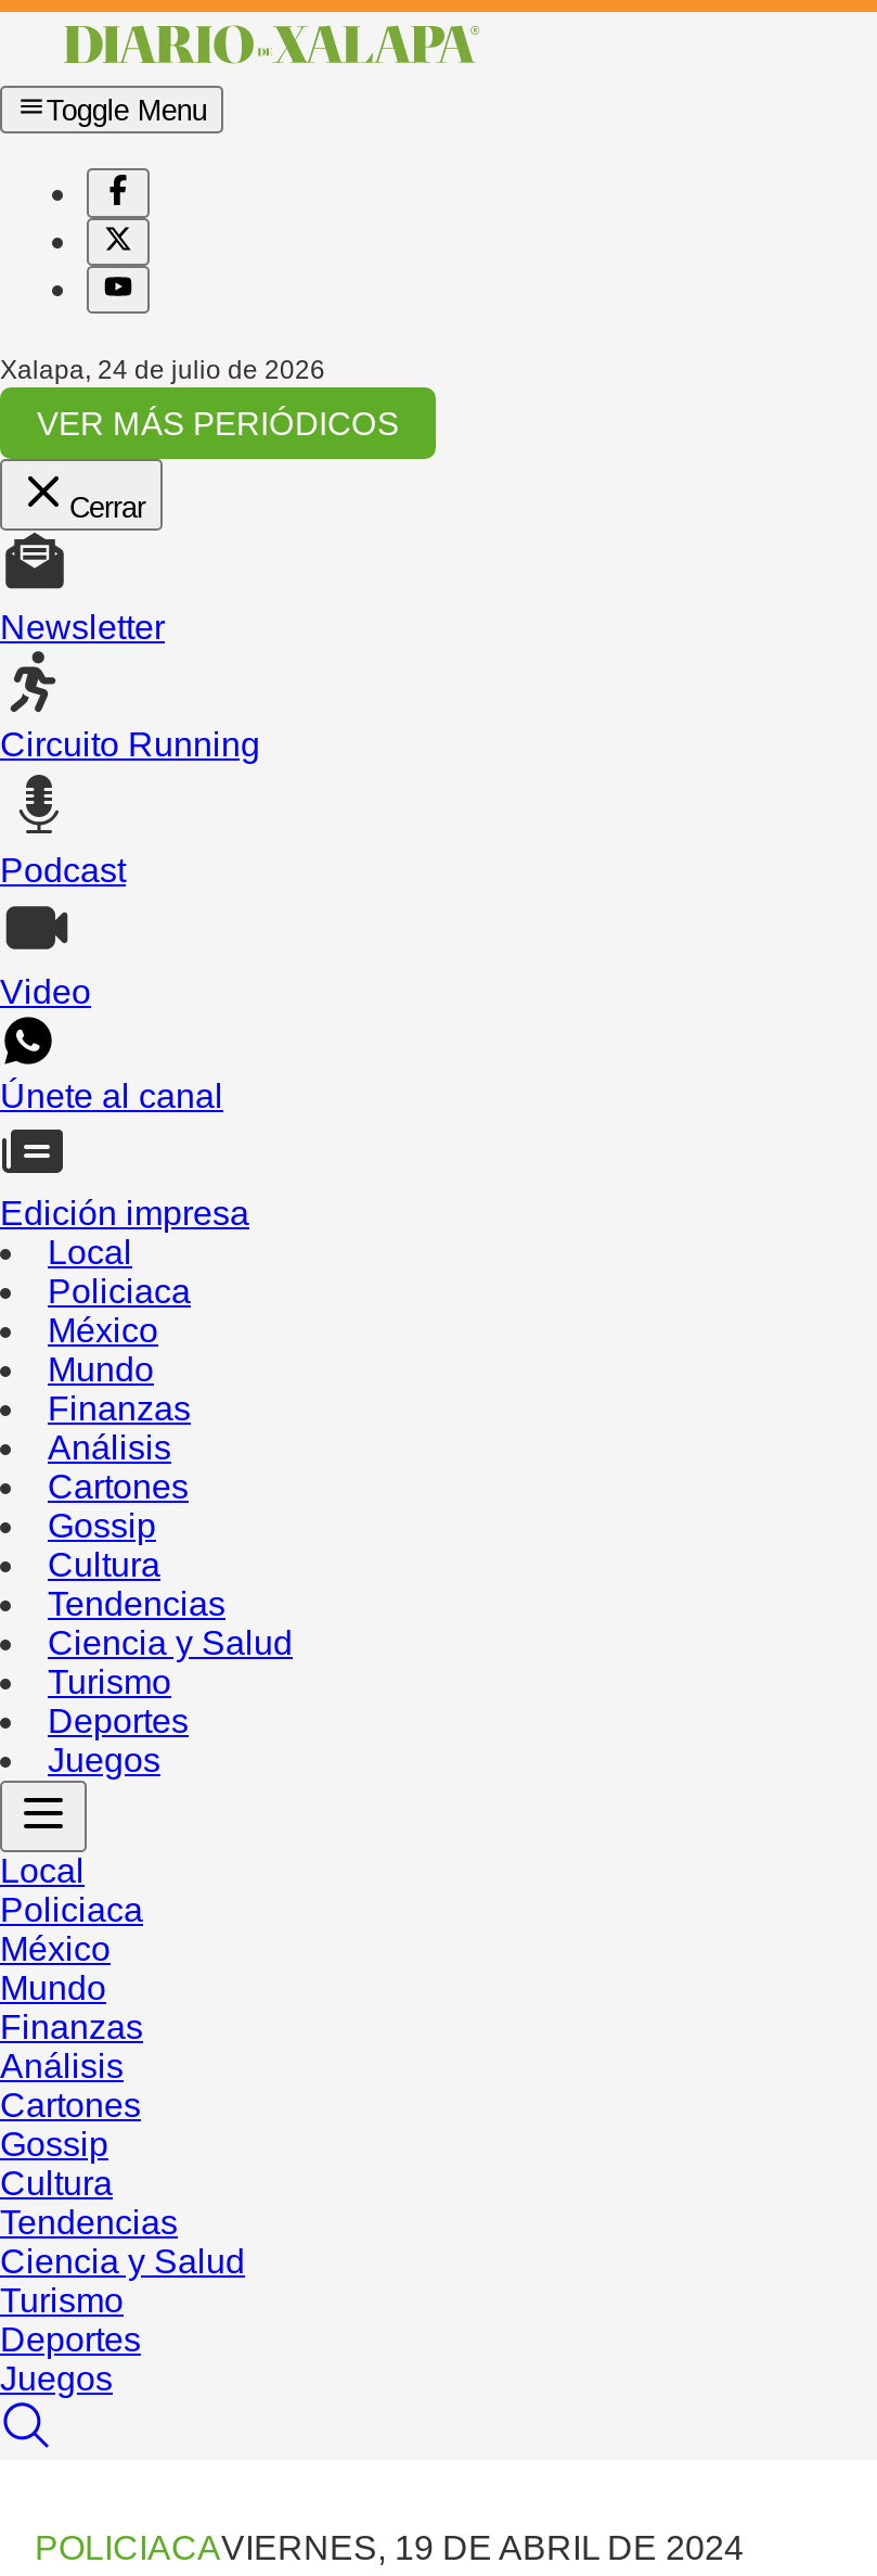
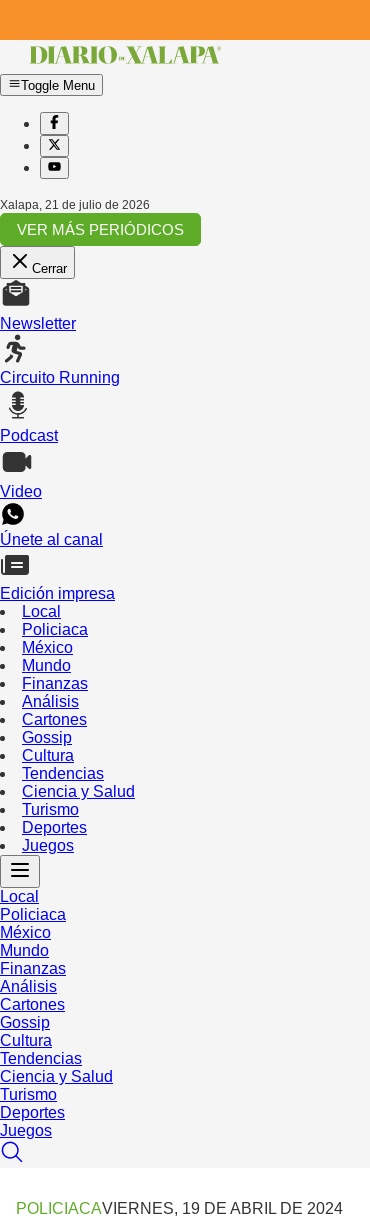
[0,355,325,386] Xalapa, 24 de julio de 2026 -> [0,198,150,212] Xalapa, 21 de julio de 2026

